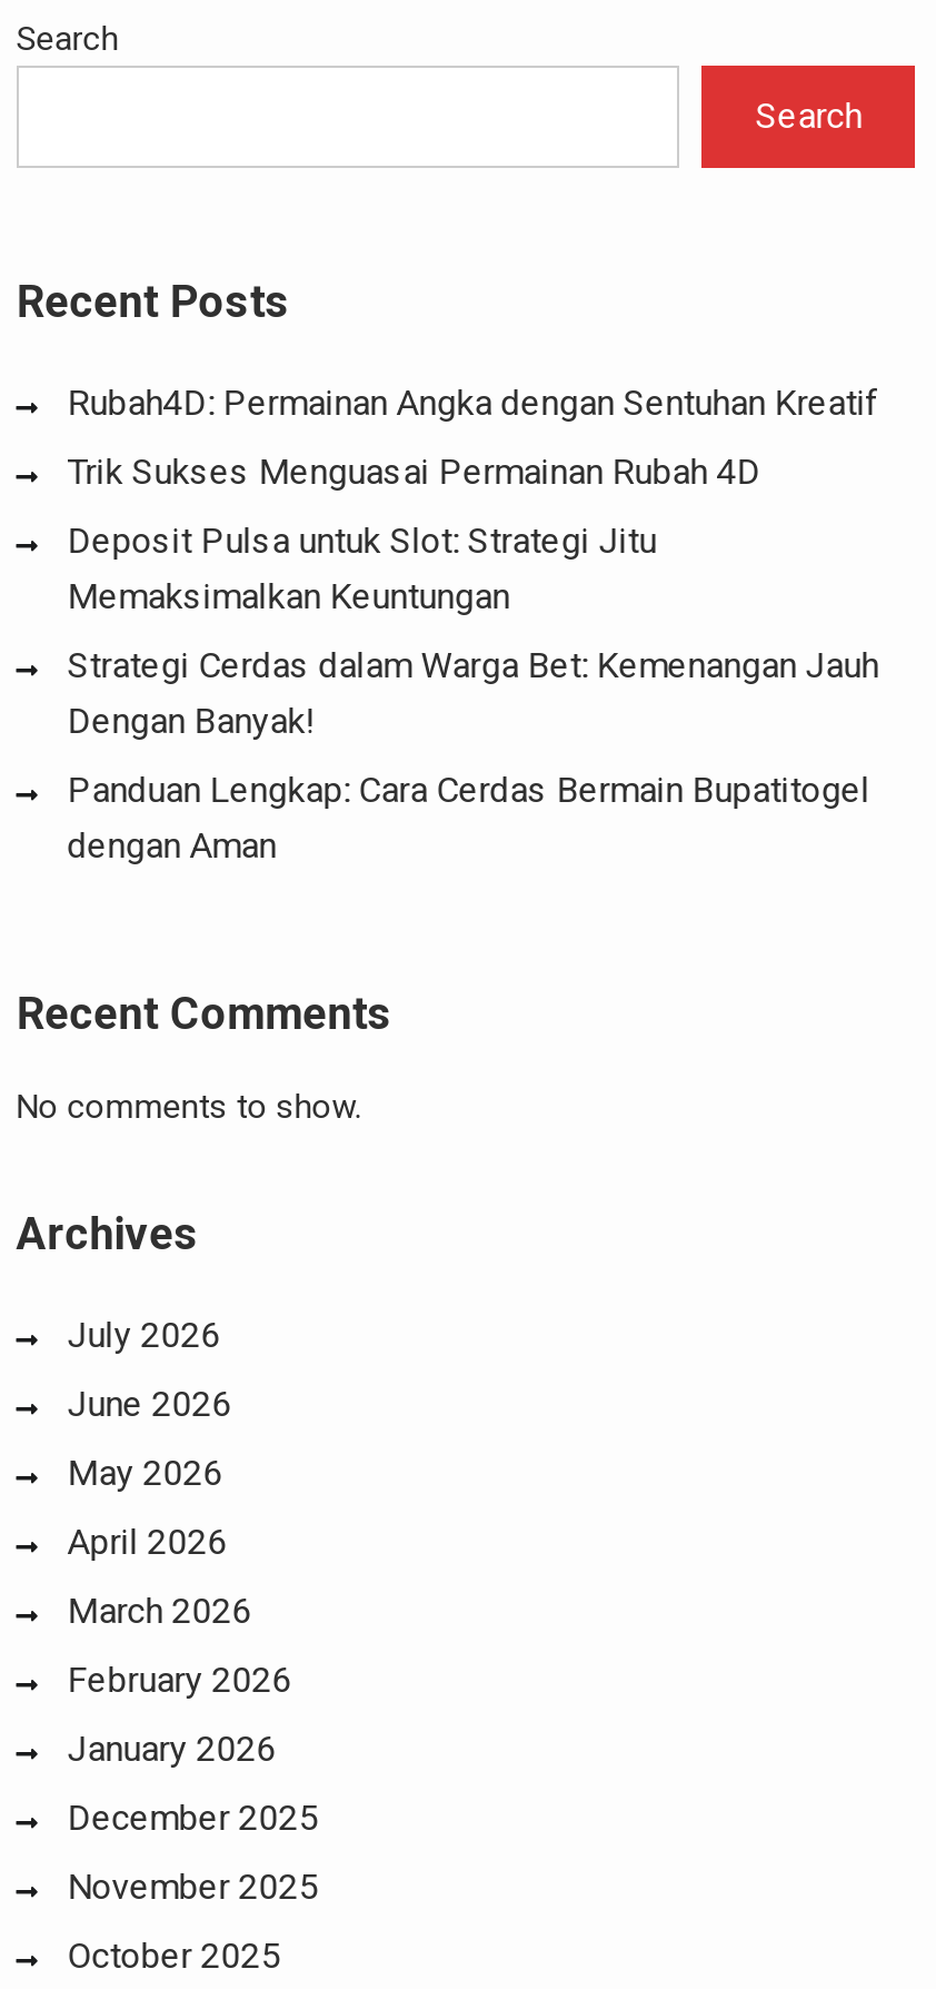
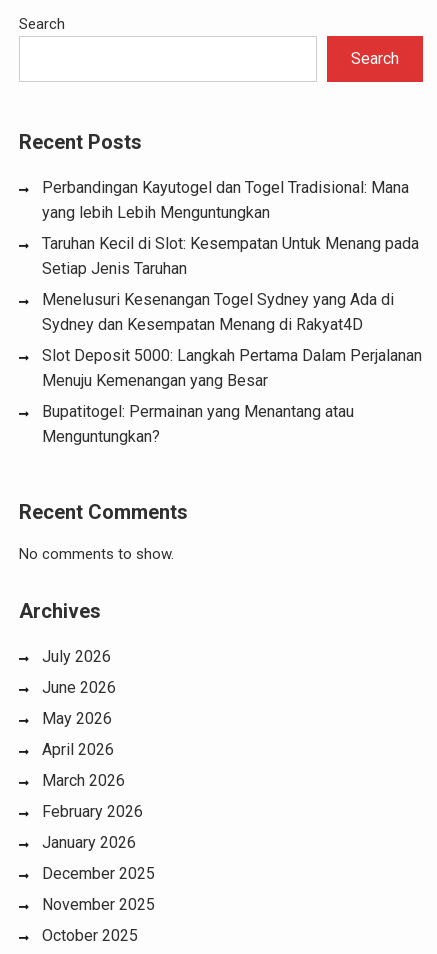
[67,382,879,424] Rubah4D: Permainan Angka dengan Sentuhan Kreatif -> [42,178,409,222] Perbandingan Kayutogel dan Togel Tradisional: Mana | yang lebih Lebih Menguntungkan
[67,451,761,493] Trik Sukses Menguasai Permainan Rubah 4D -> [42,234,419,278] Taruhan Kecil di Slot: Kesempatan Untuk Menang pada | Setiap Jenis Taruhan
[67,520,656,618] Deposit Pulsa untuk Slot: Strategi Jitu | Memaksimalkan Keuntungan -> [42,290,394,334] Menelusuri Kesenangan Togel Sydney yang Ada di | Sydney dan Kesempatan Menang di Rakyat4D
[67,645,879,743] Strategi Cerdas dalam Warga Bet: Kemenangan Jauh | Dengan Banyak! -> [42,346,422,390] Slot Deposit 5000: Langkah Pertama Dalam Perjalanan | Menuju Kemenangan yang Besar
[67,769,870,867] Panduan Lengkap: Cara Cerdas Bermain Bupatitogel | dengan Aman -> [42,402,354,446] Bupatitogel: Permainan yang Menantang atau | Menguntungkan?

